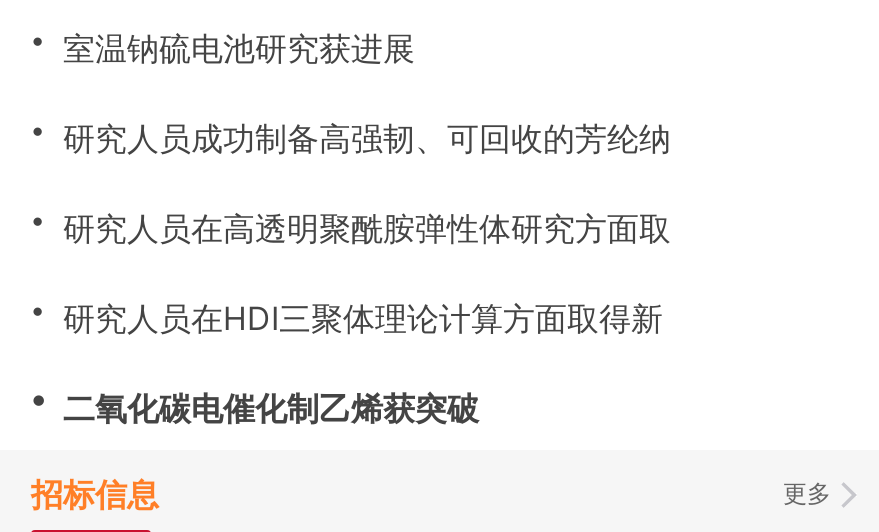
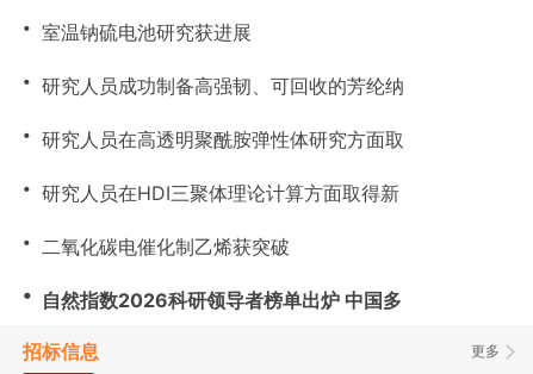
none -> [11,278,402,314] ・自然指数2026科研领导者榜单出炉 中国多

